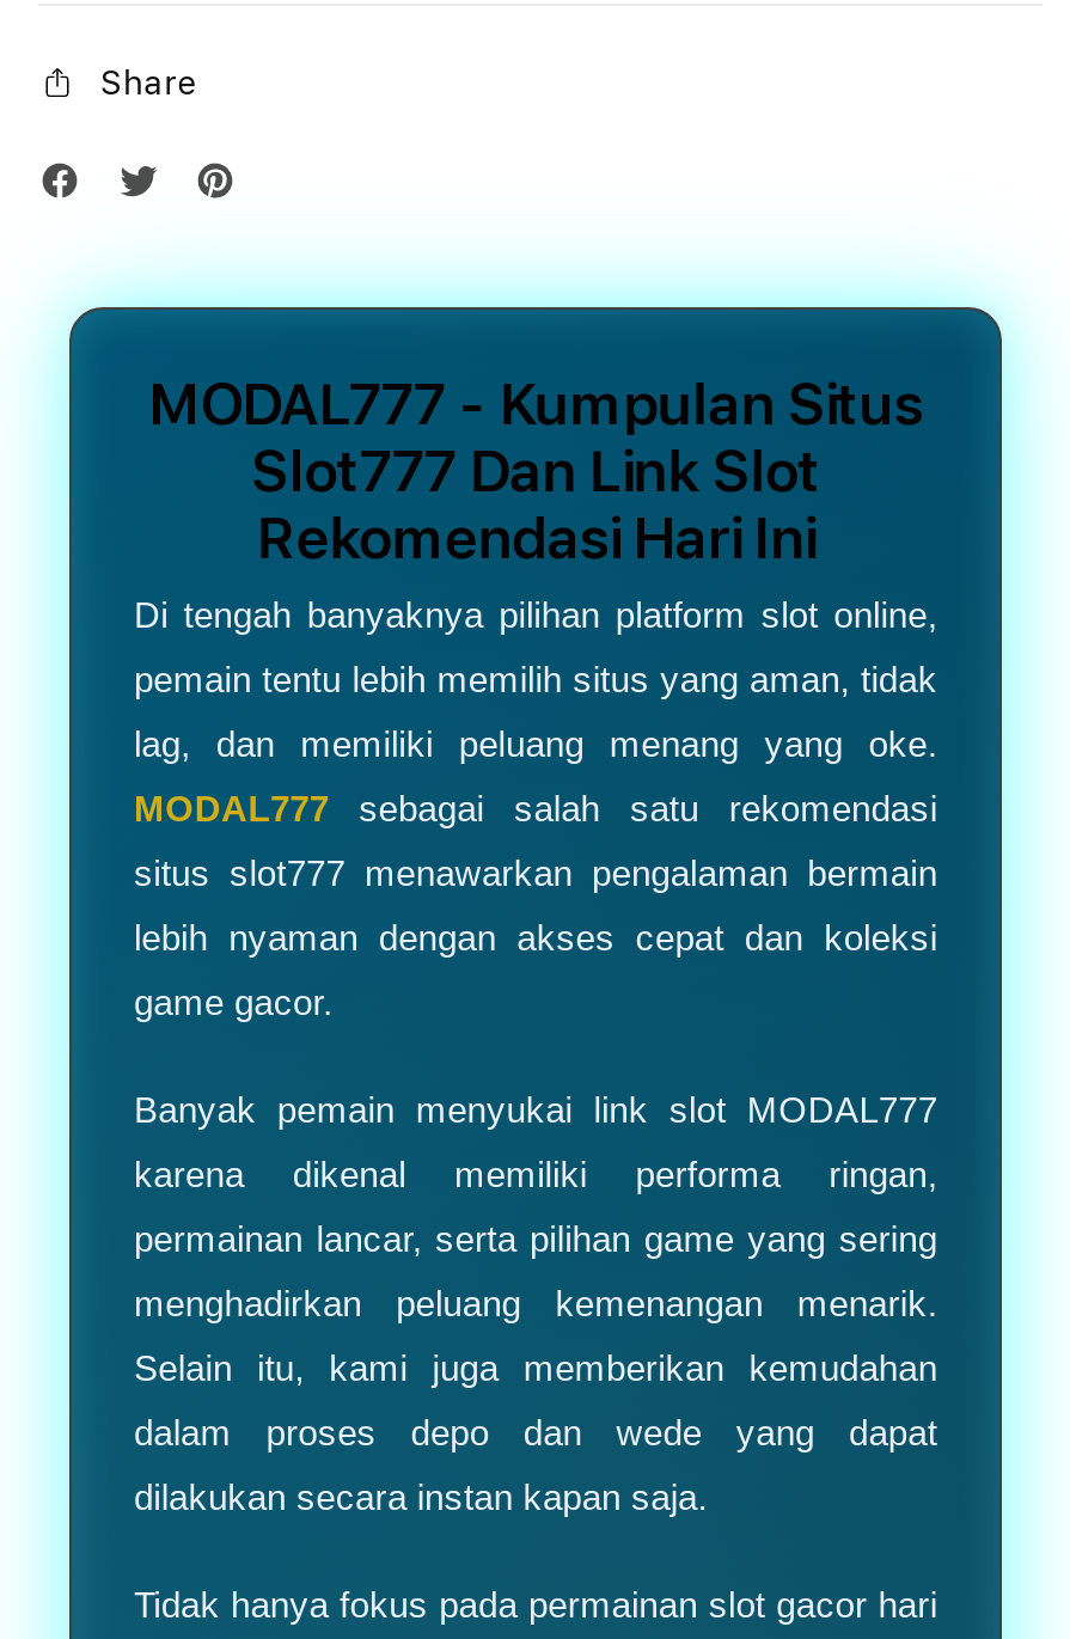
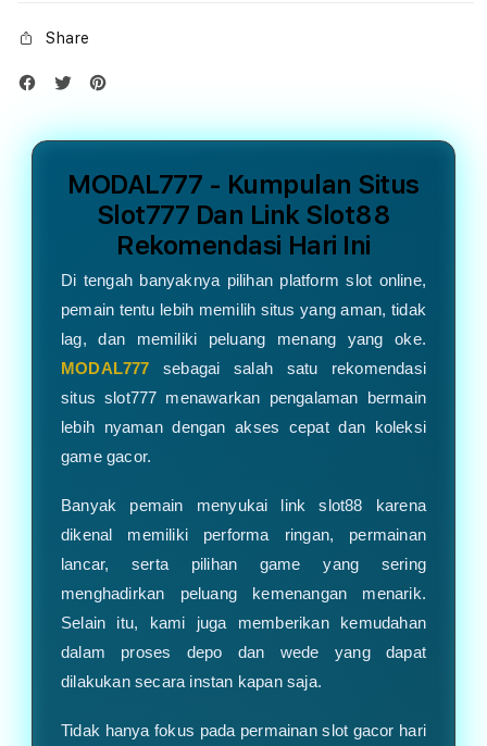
[251,436,820,506] Slot777 Dan Link Slot -> [96,199,391,231] Slot777 Dan Link Slot88
[134,1089,937,1130] Banyak pemain menyukai link slot MODAL777 -> [61,496,426,514] Banyak pemain menyukai link slot88 karena
[134,1154,937,1194] karena dikenal memiliki performa ringan, -> [61,525,426,544] dikenal memiliki performa ringan, permainan
[134,1218,937,1259] permainan lancar, serta pilihan game yang sering -> [61,555,426,573] lancar, serta pilihan game yang sering

